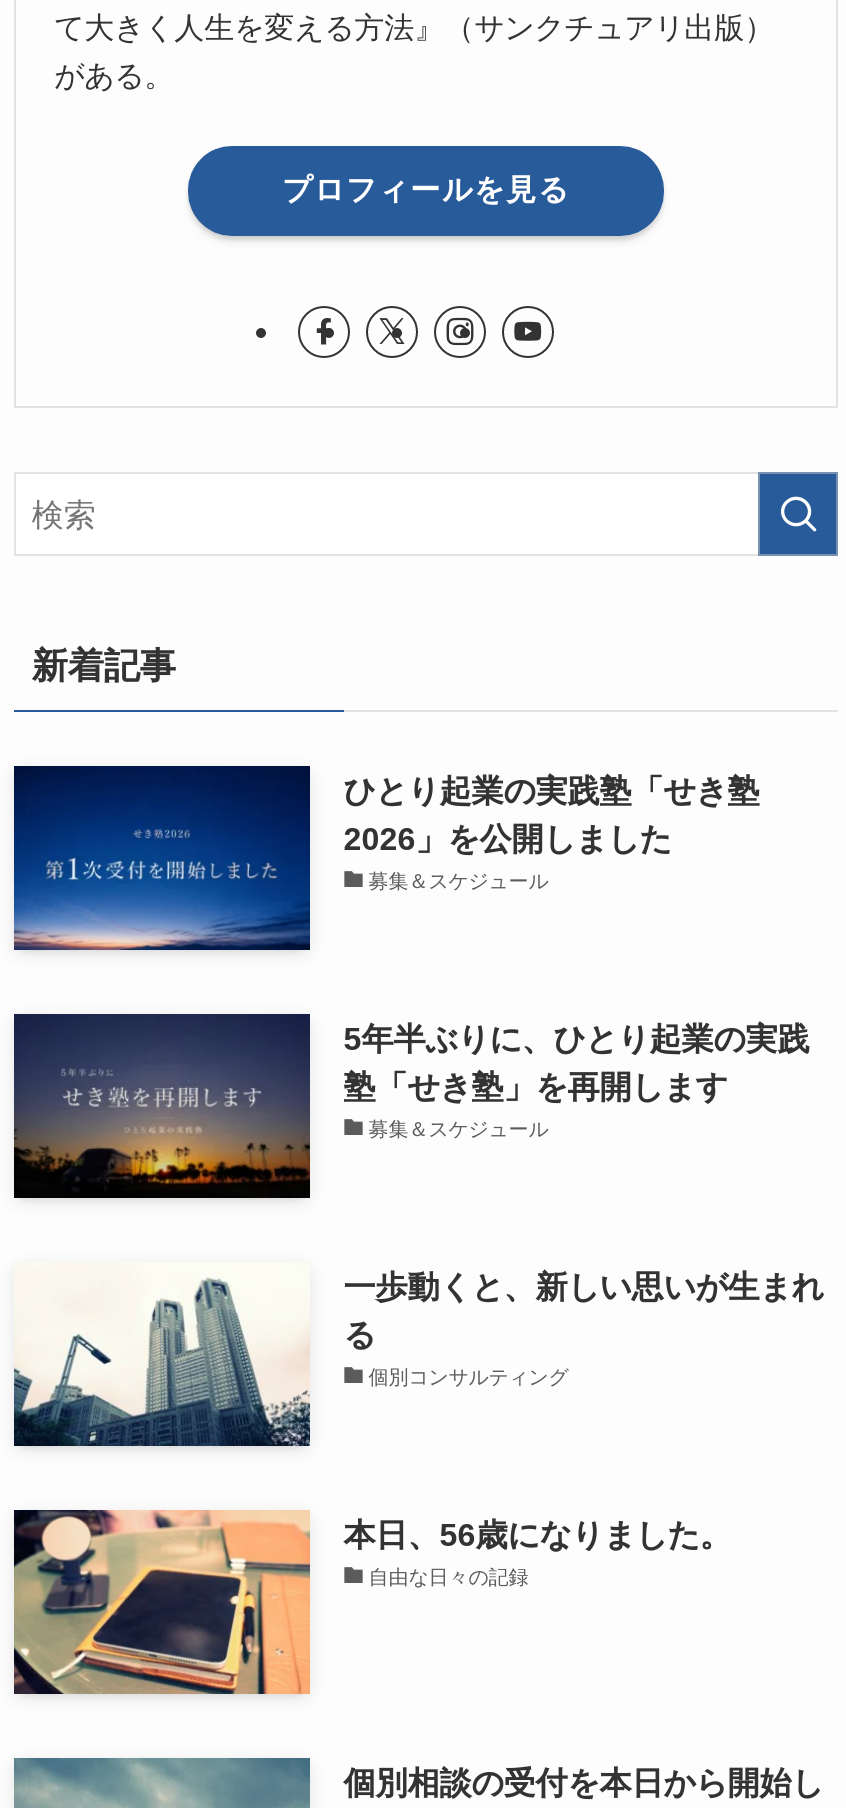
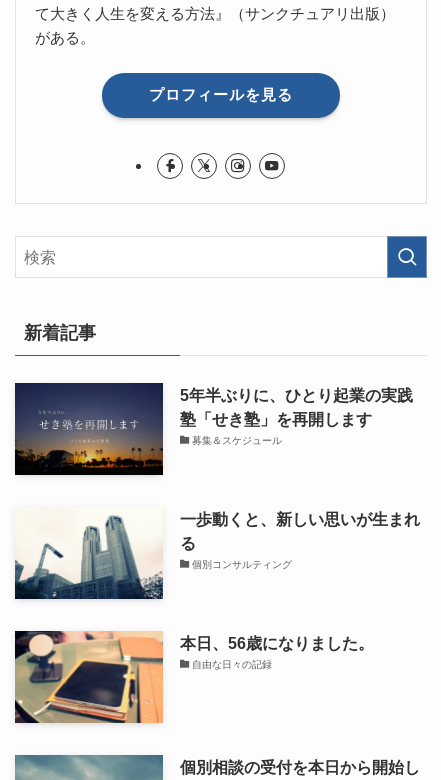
[12,770,760,952] [image] | ひとり起業の実践塾「せき塾 | 2026」を公開しました | 募集＆スケジュール -> none

